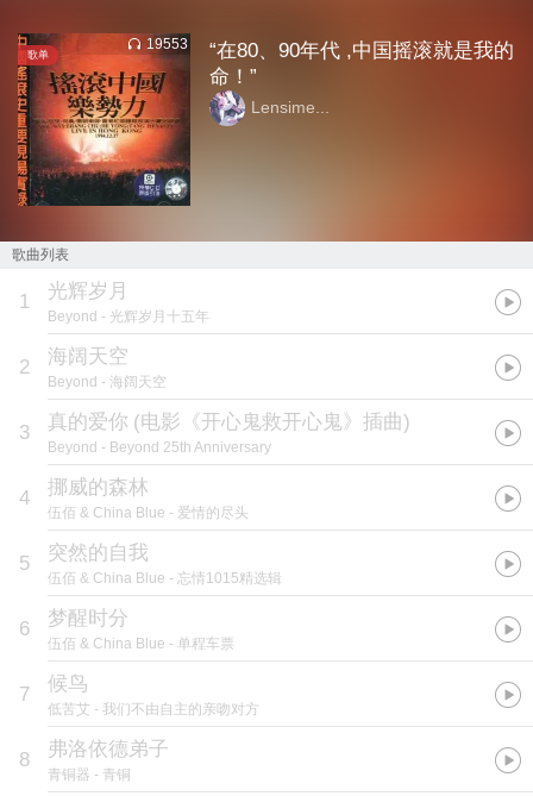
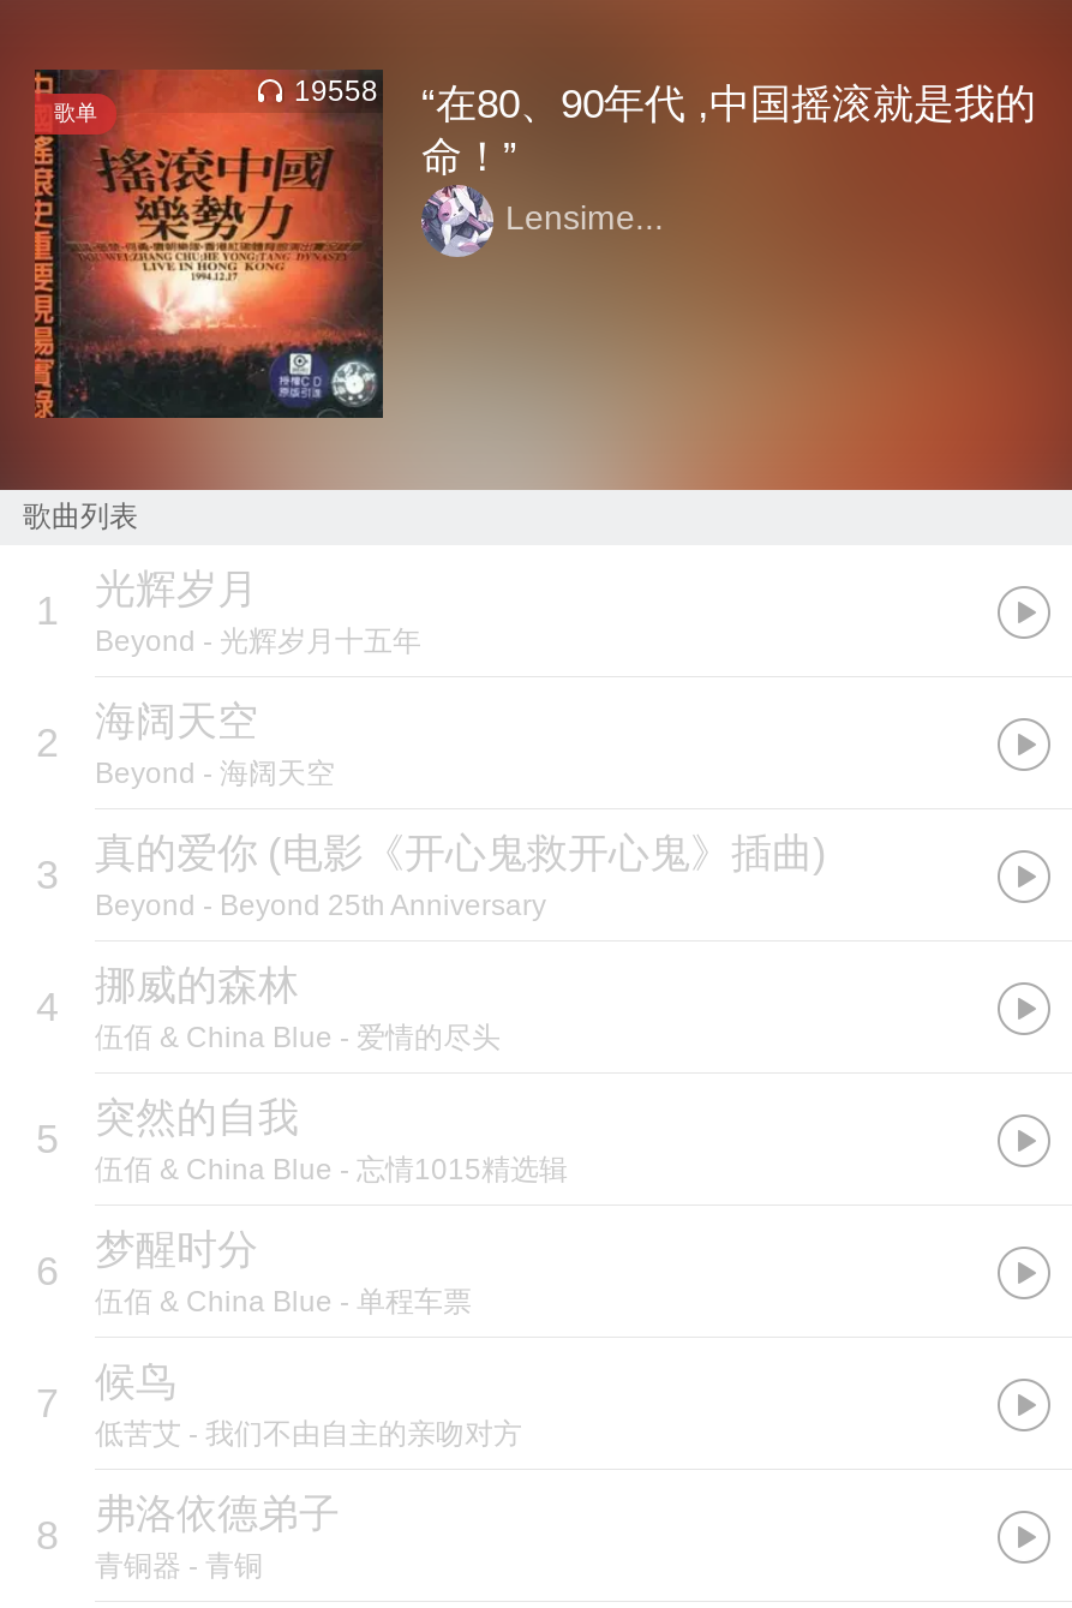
[146,36,514,62] 19553 “在80、90年代 ,中国摇滚就是我的 -> [294,74,1036,127] 19558 “在80、90年代 ,中国摇滚就是我的

